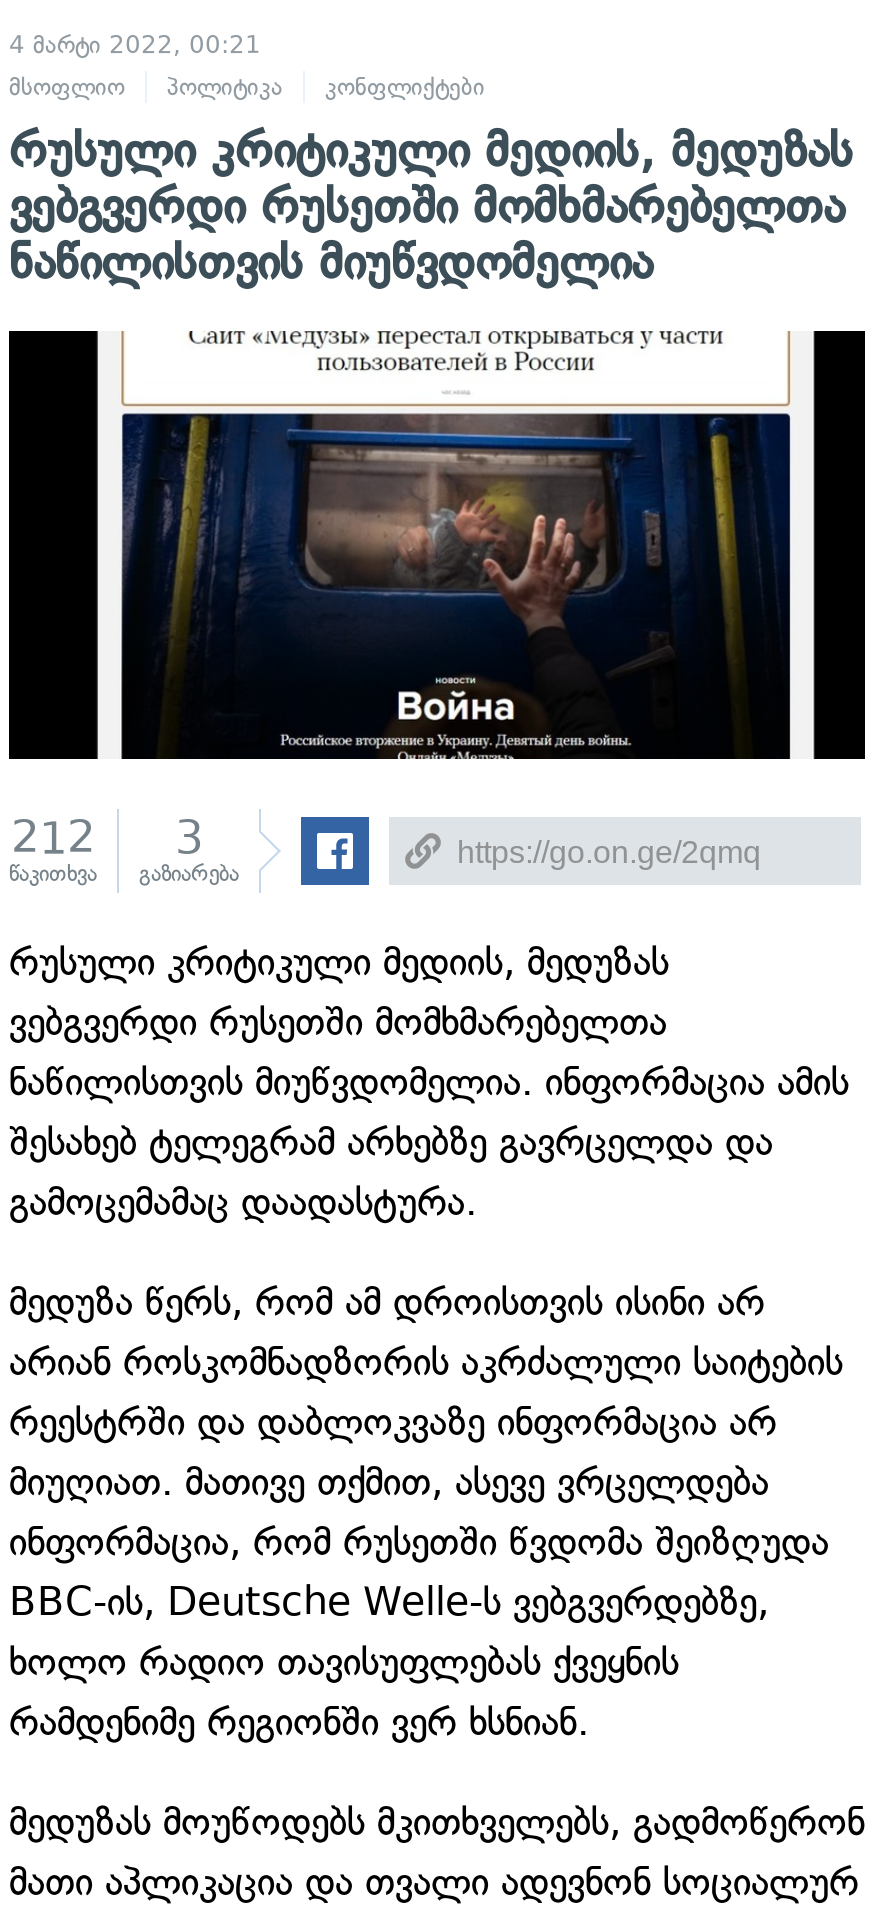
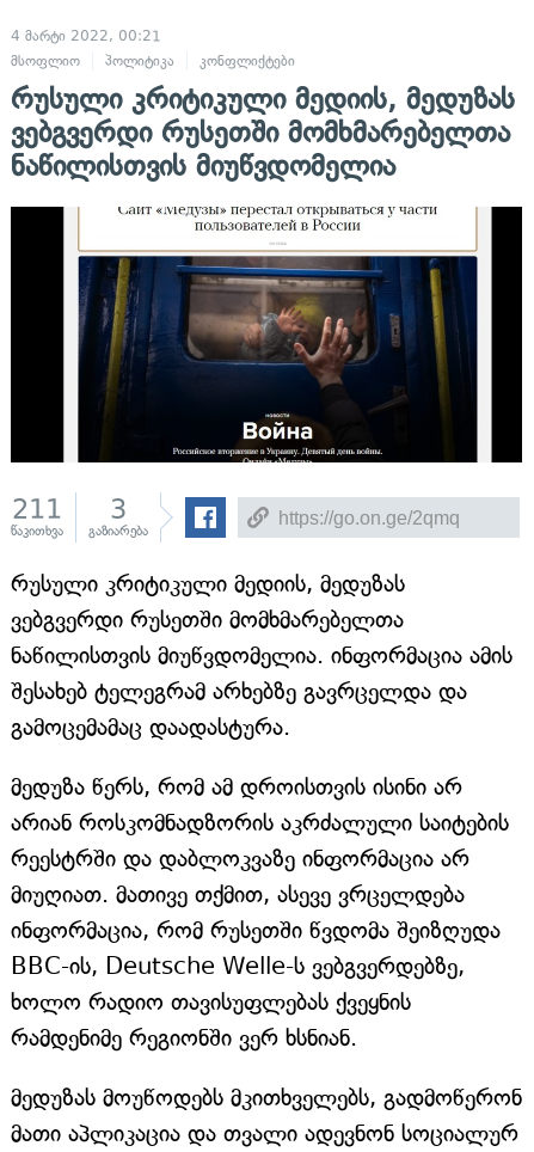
[11,811,203,865] 212 3 -> [12,494,127,526] 211 3

